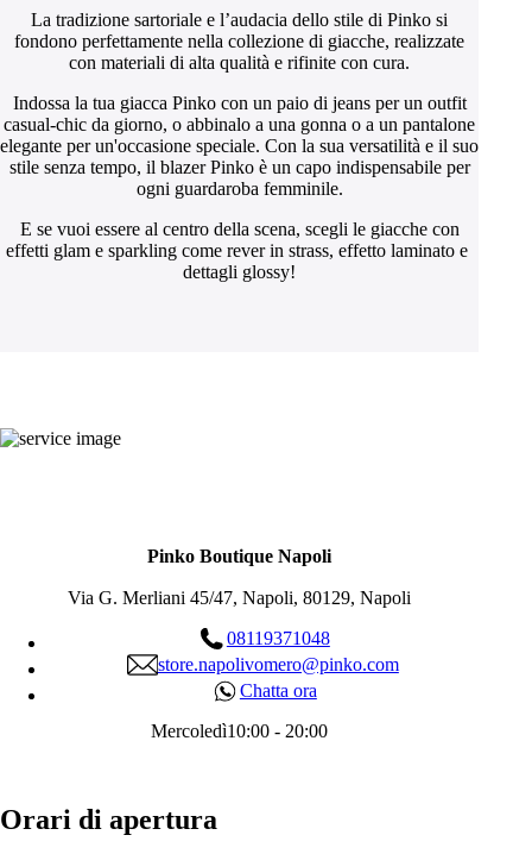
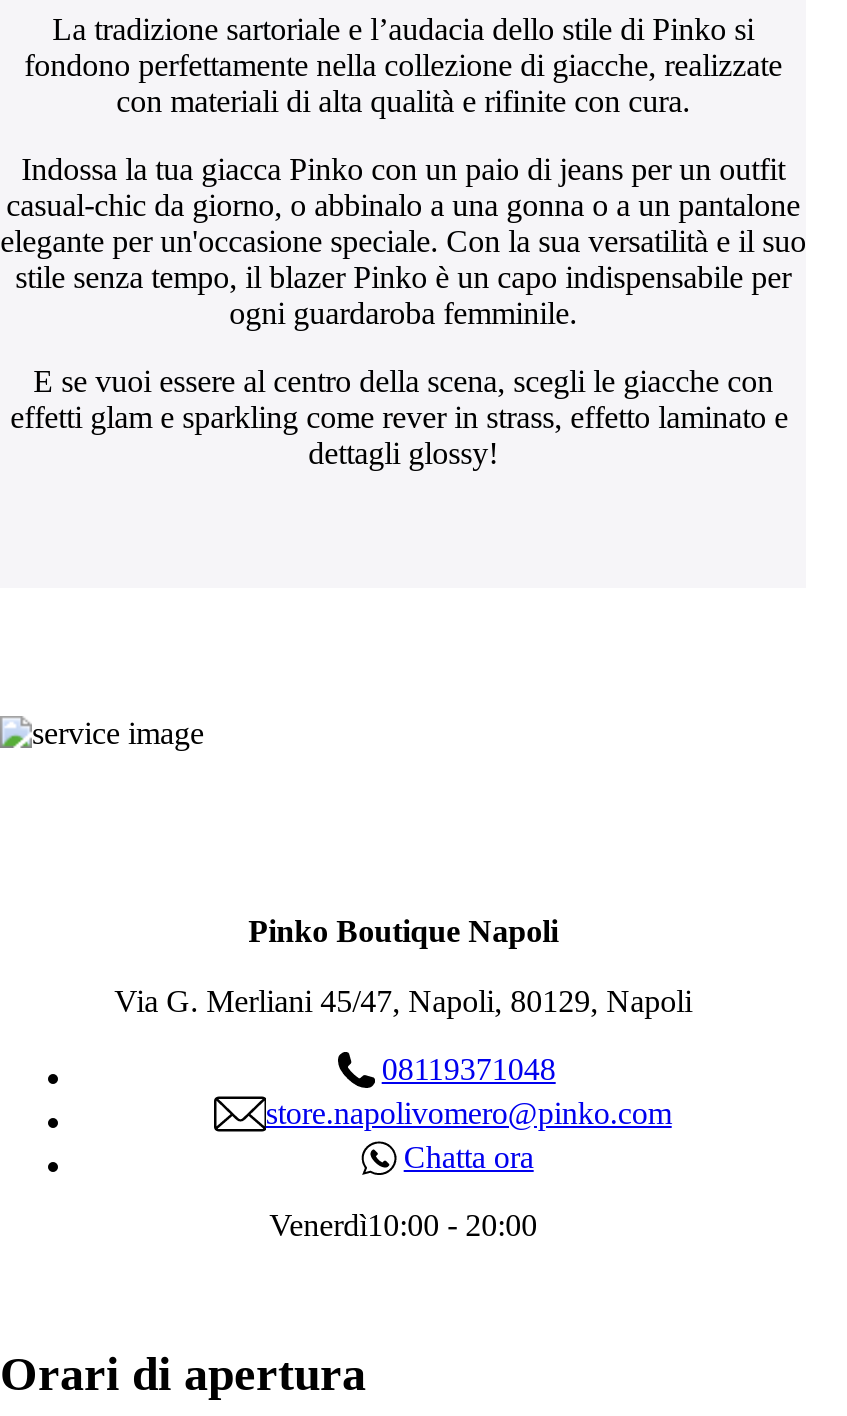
[151,721,328,742] Mercoledì10:00 - 20:00 -> [269,1209,537,1243] Venerdì10:00 - 20:00

